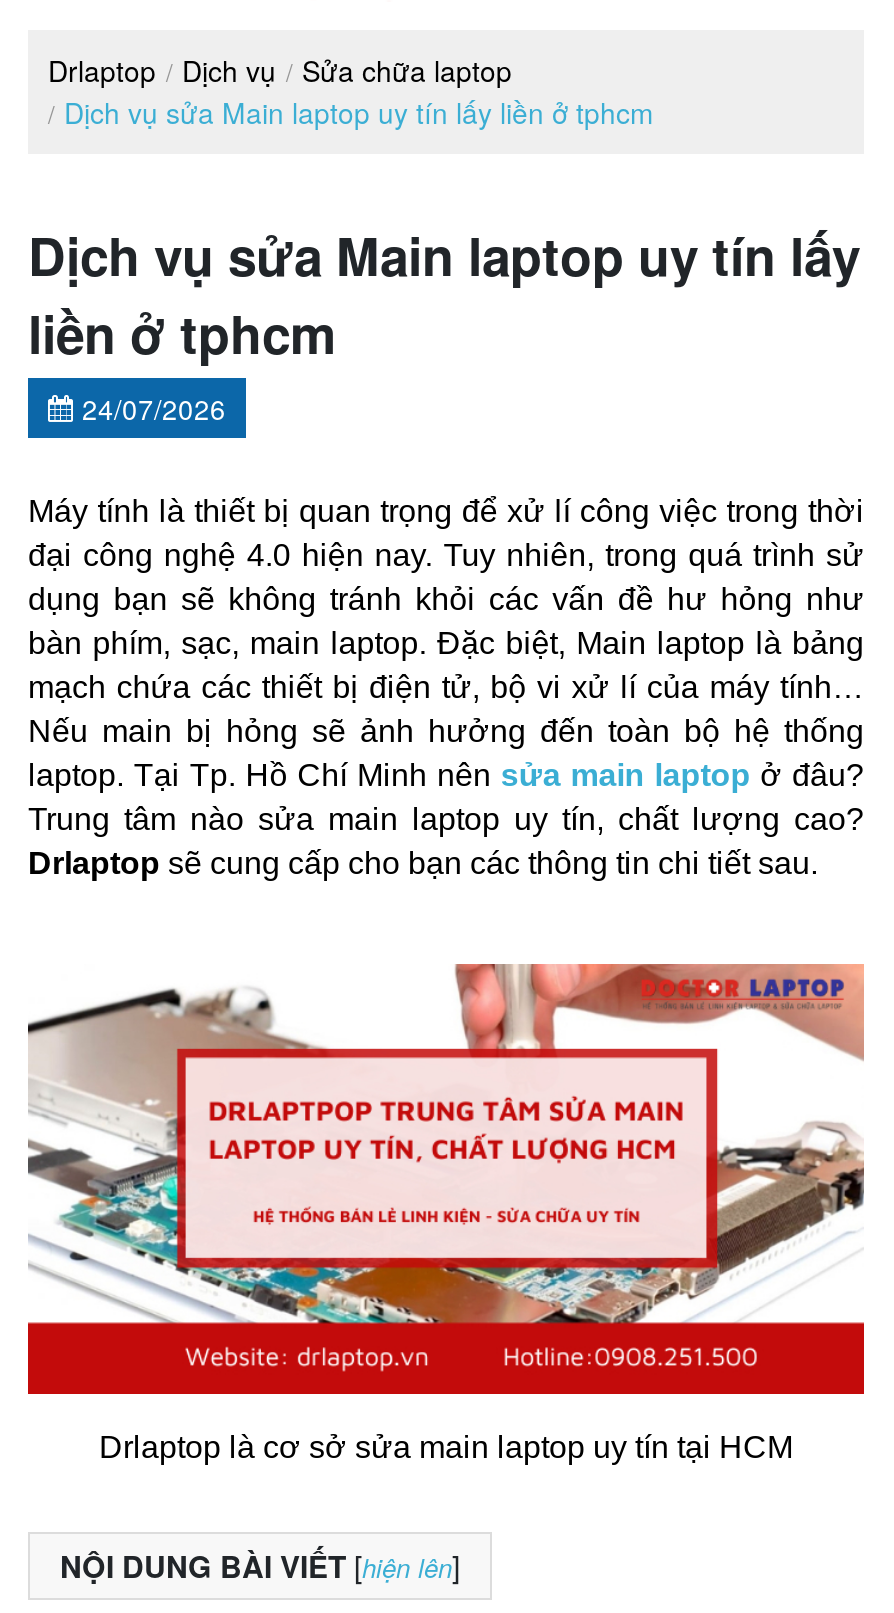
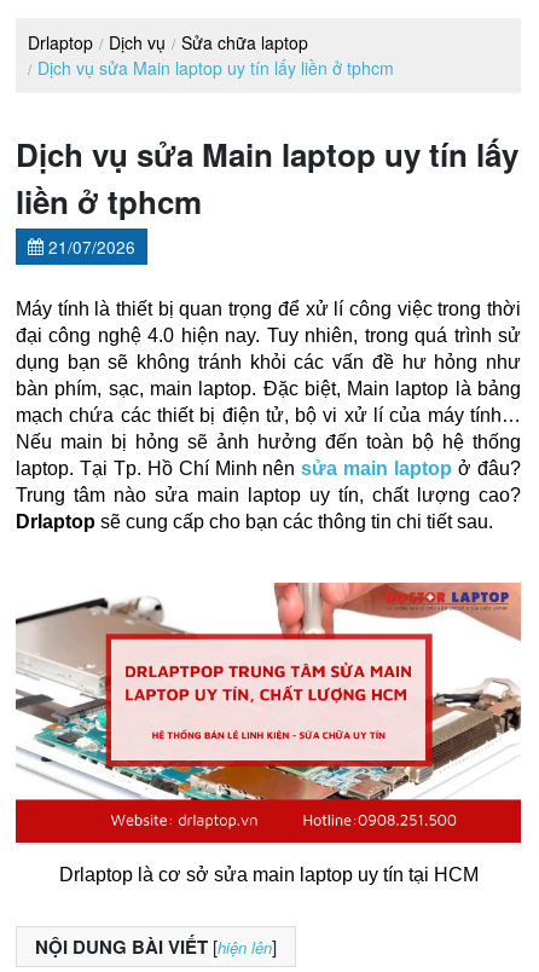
[74,387,226,427] 24/07/2026 -> [44,234,135,258] 21/07/2026

